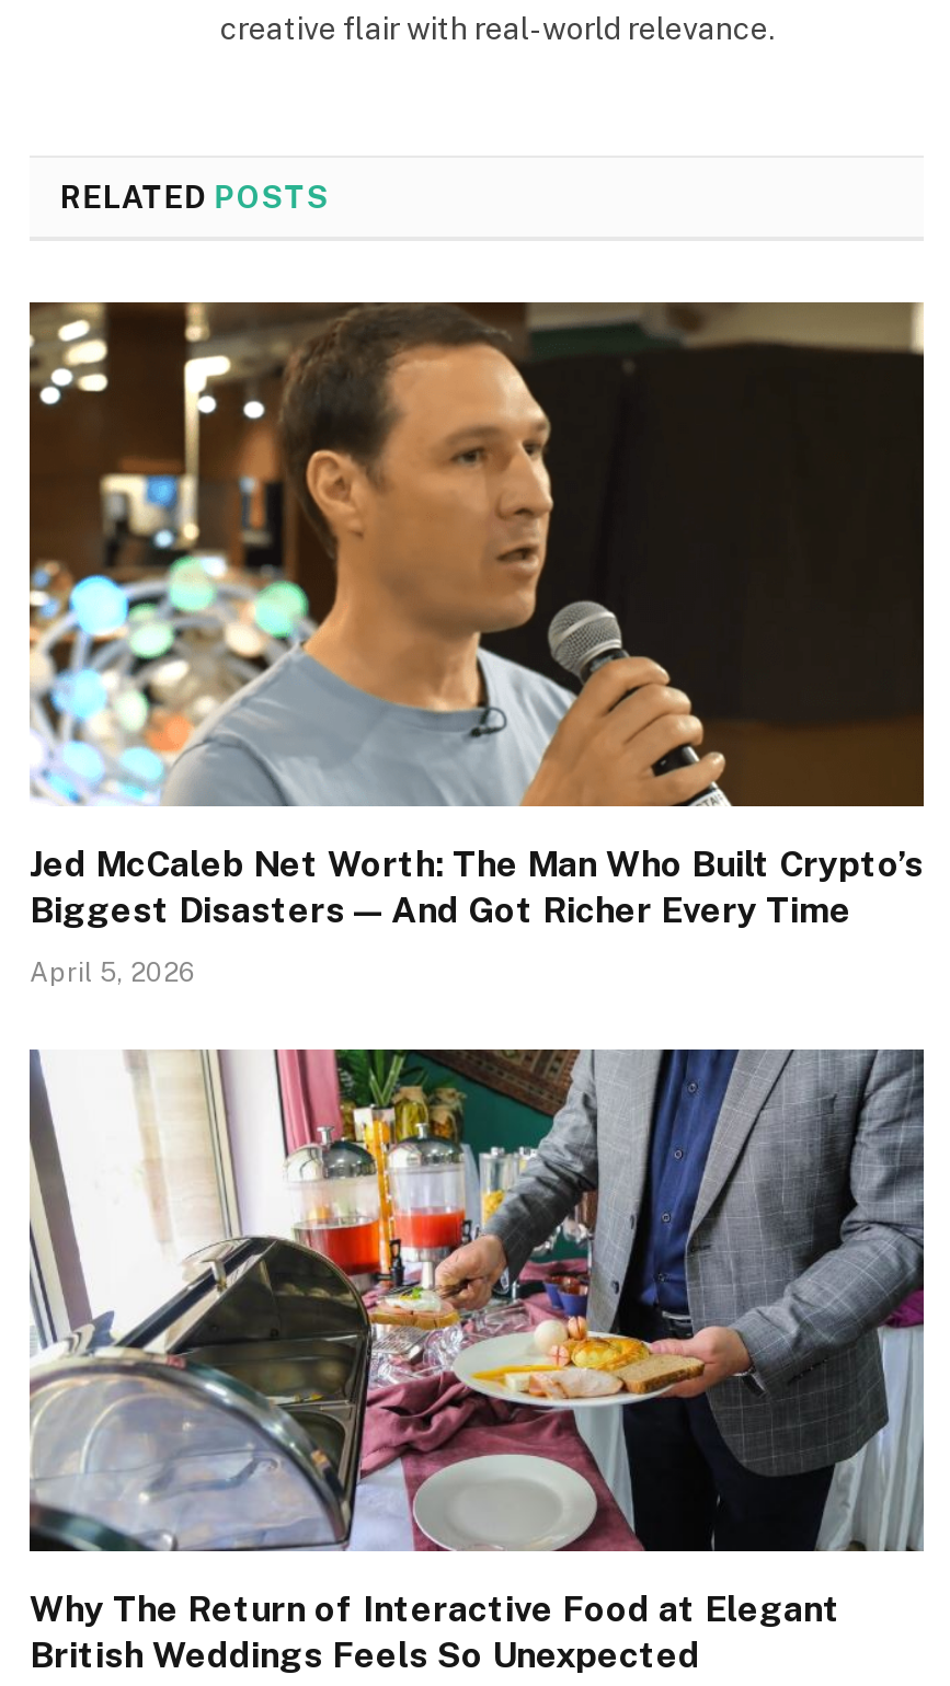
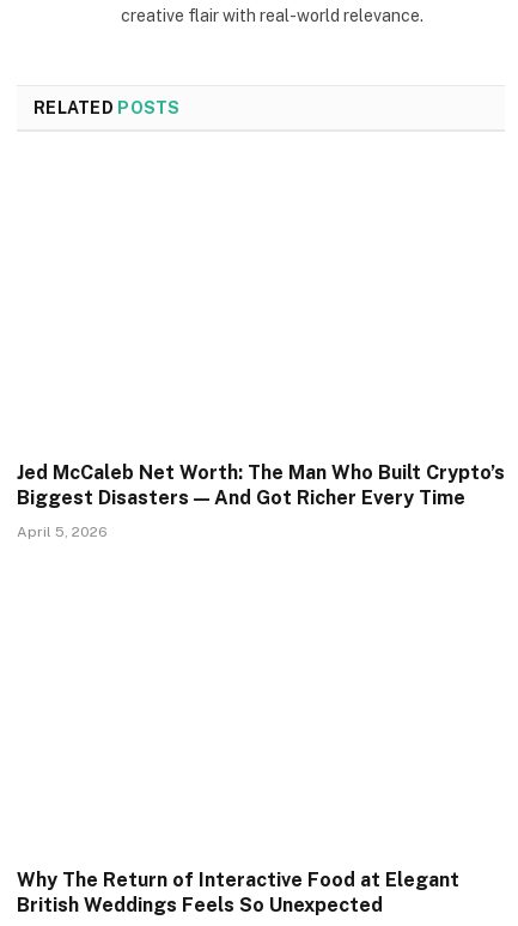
[27,300,926,808] [image] -> none
[27,1047,926,1553] [image] -> none

